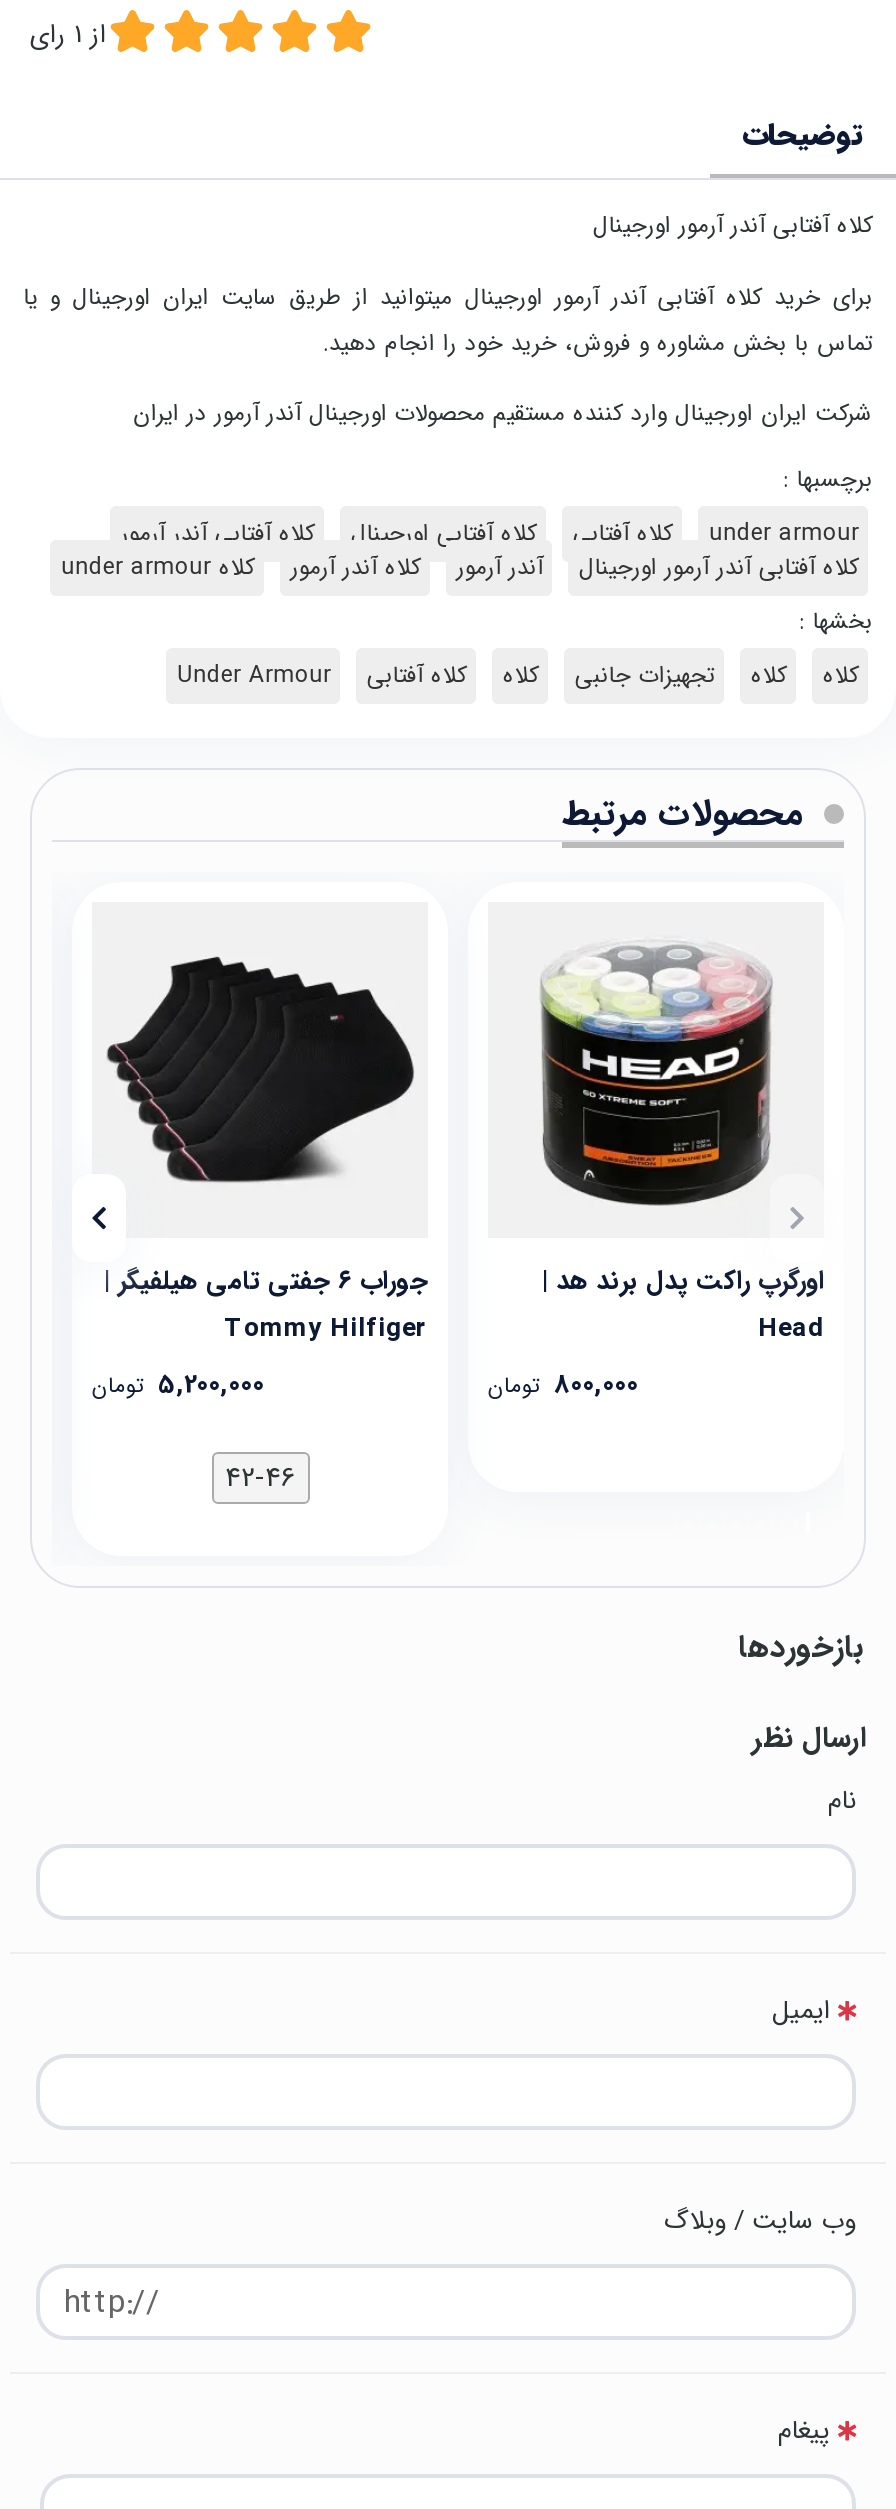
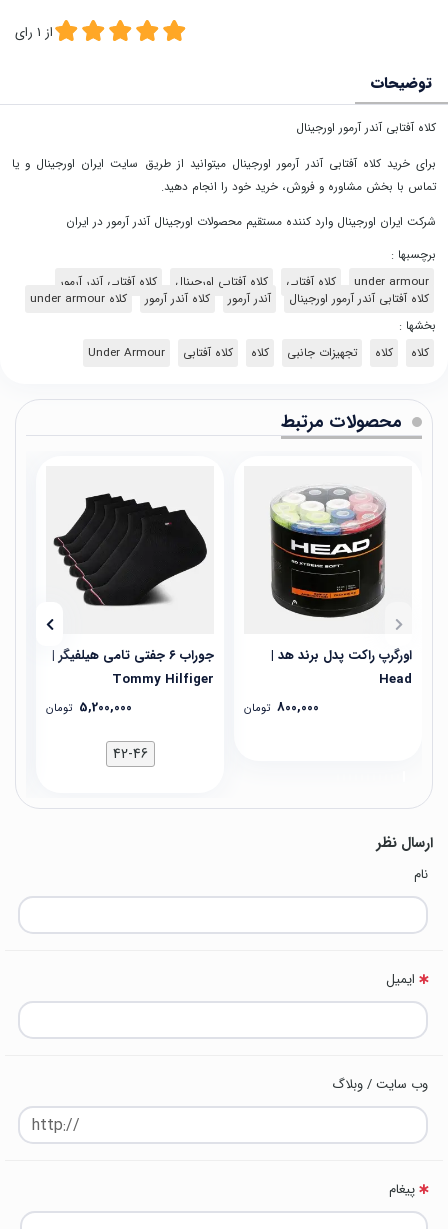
[738,1624,866,1672] بازخوردها -> none

